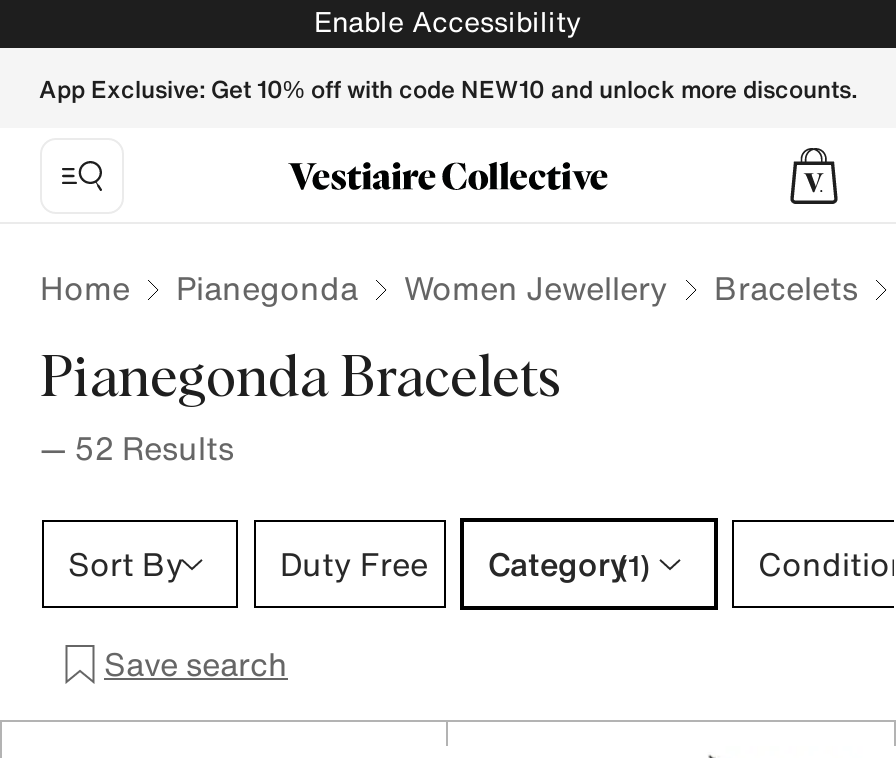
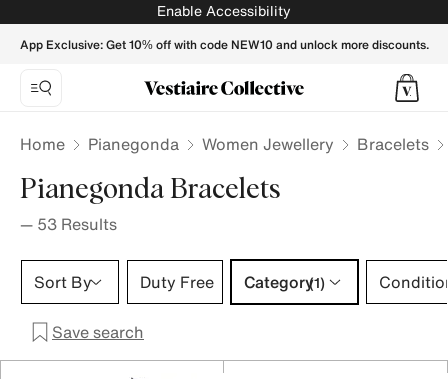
[40,424,234,472] — 52 Results -> [20,212,117,236] — 53 Results

